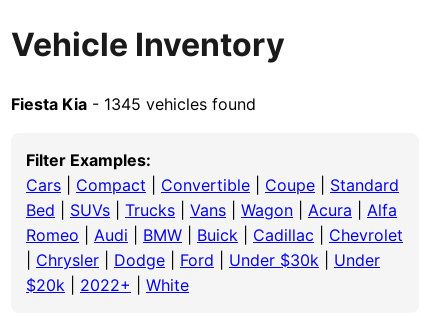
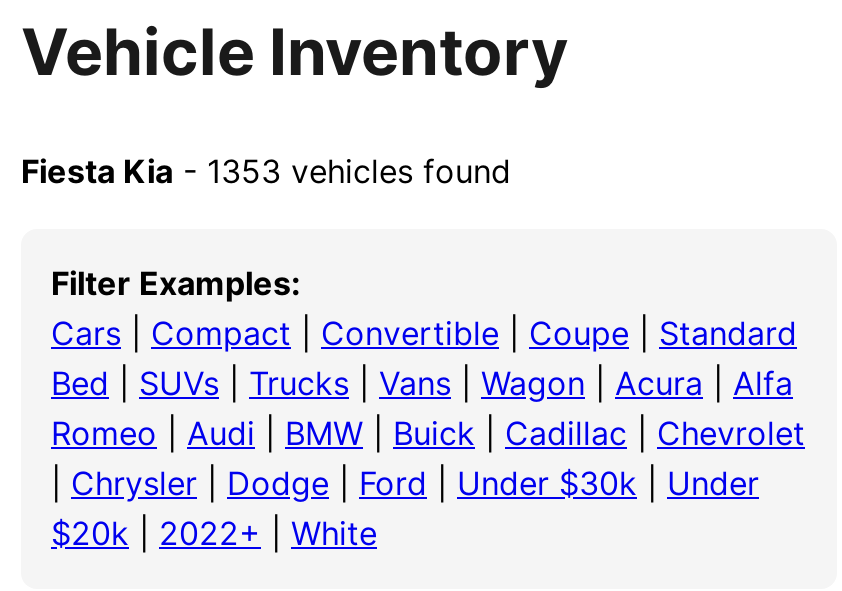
[11,94,256,114] Fiesta Kia - 1345 vehicles found -> [21,151,511,191] Fiesta Kia - 1353 vehicles found

